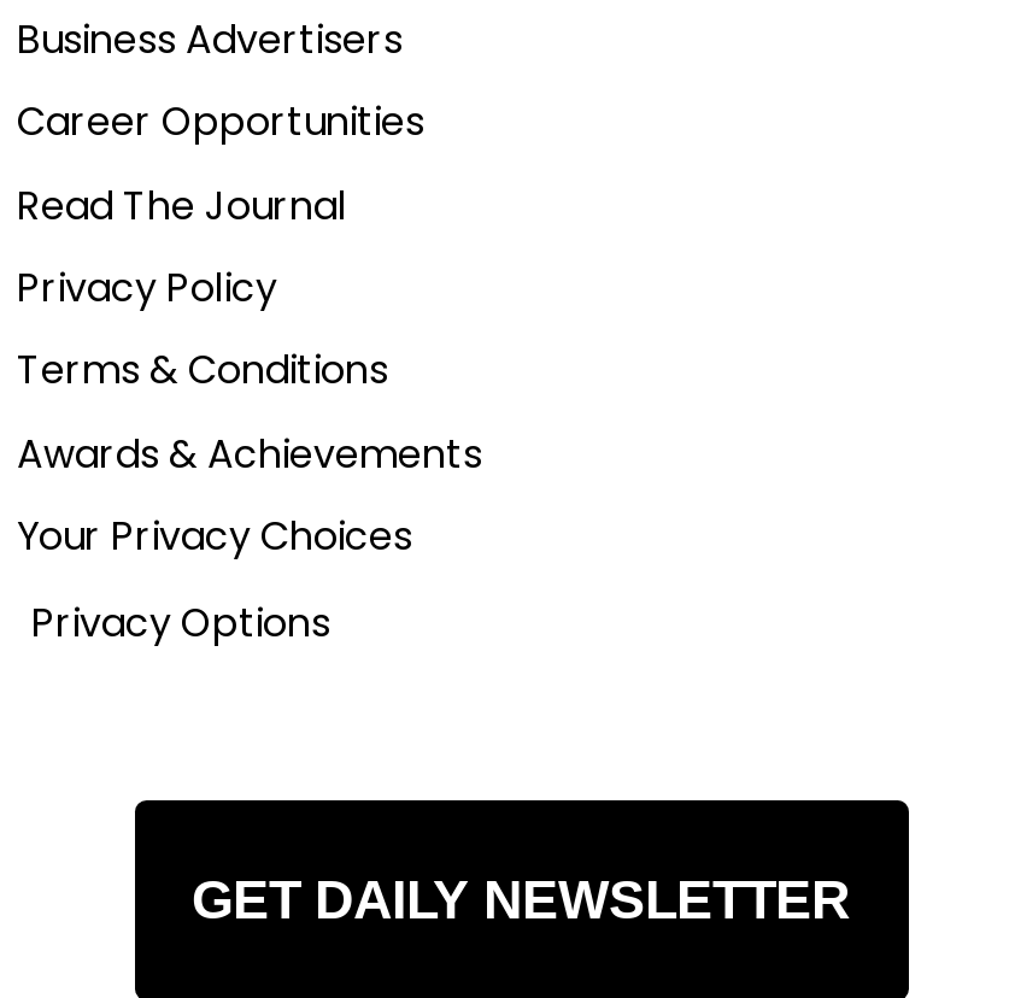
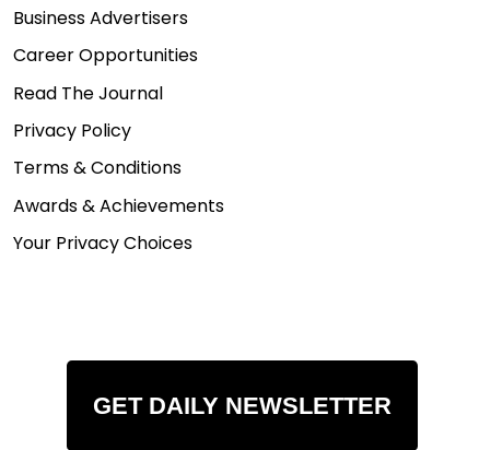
[31,594,330,650] Privacy Options -> none

